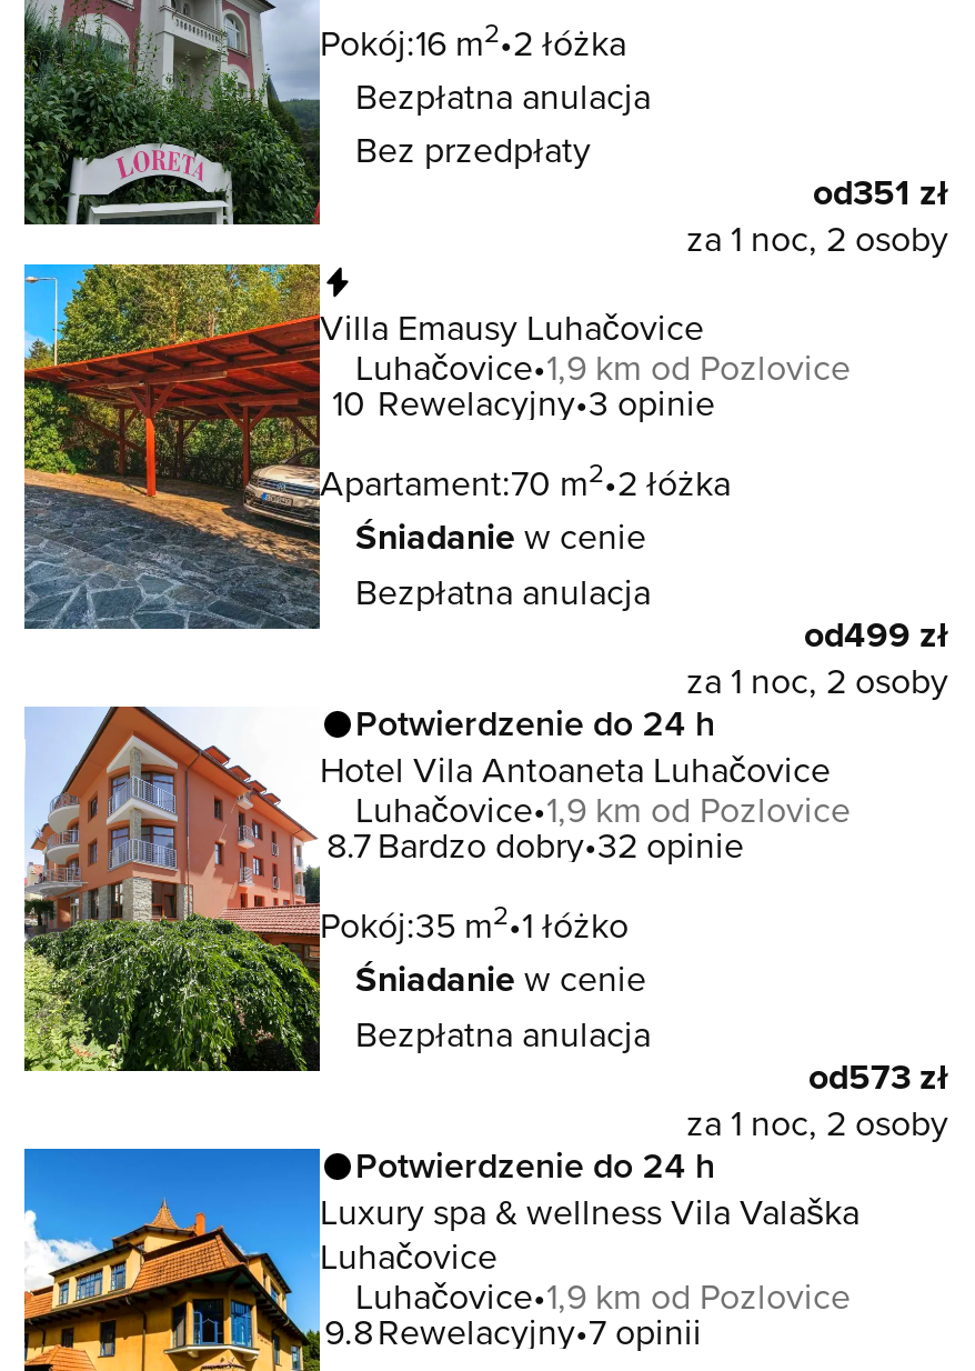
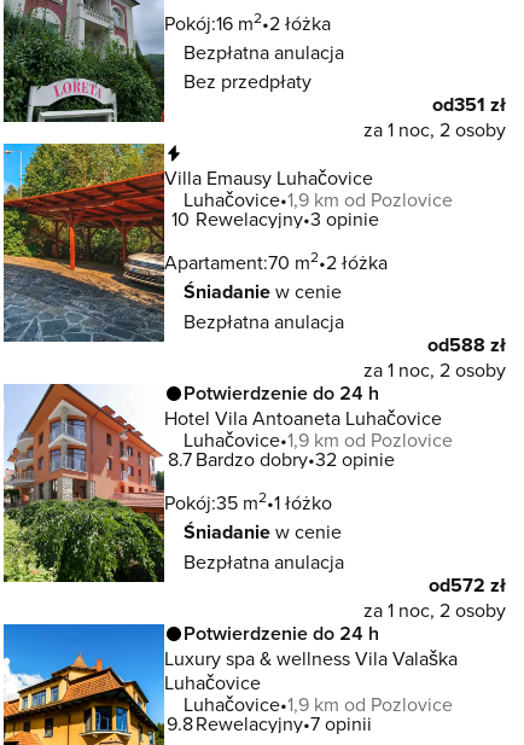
[804,609,948,660] od499 zł -> [427,331,506,359] od588 zł
[808,1051,948,1102] od573 zł -> [429,571,506,599] od572 zł

